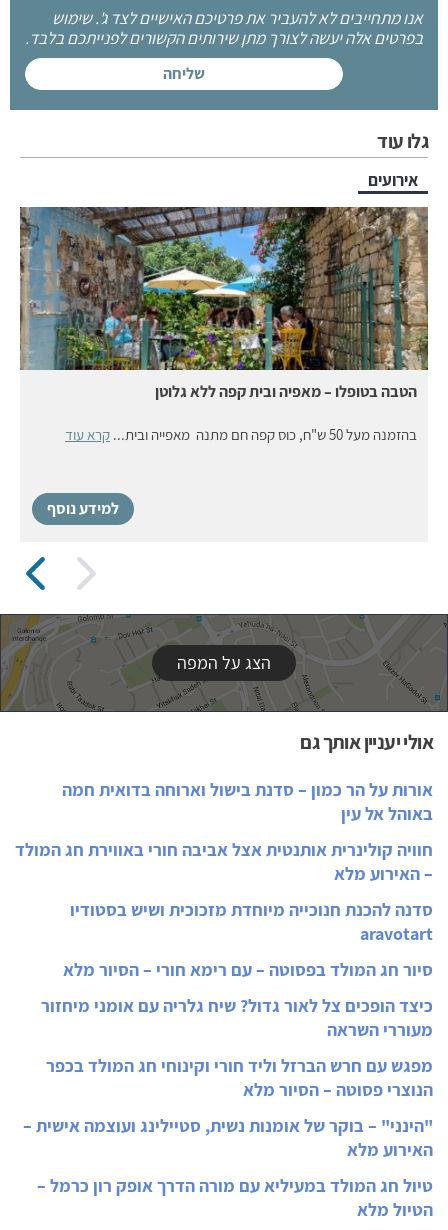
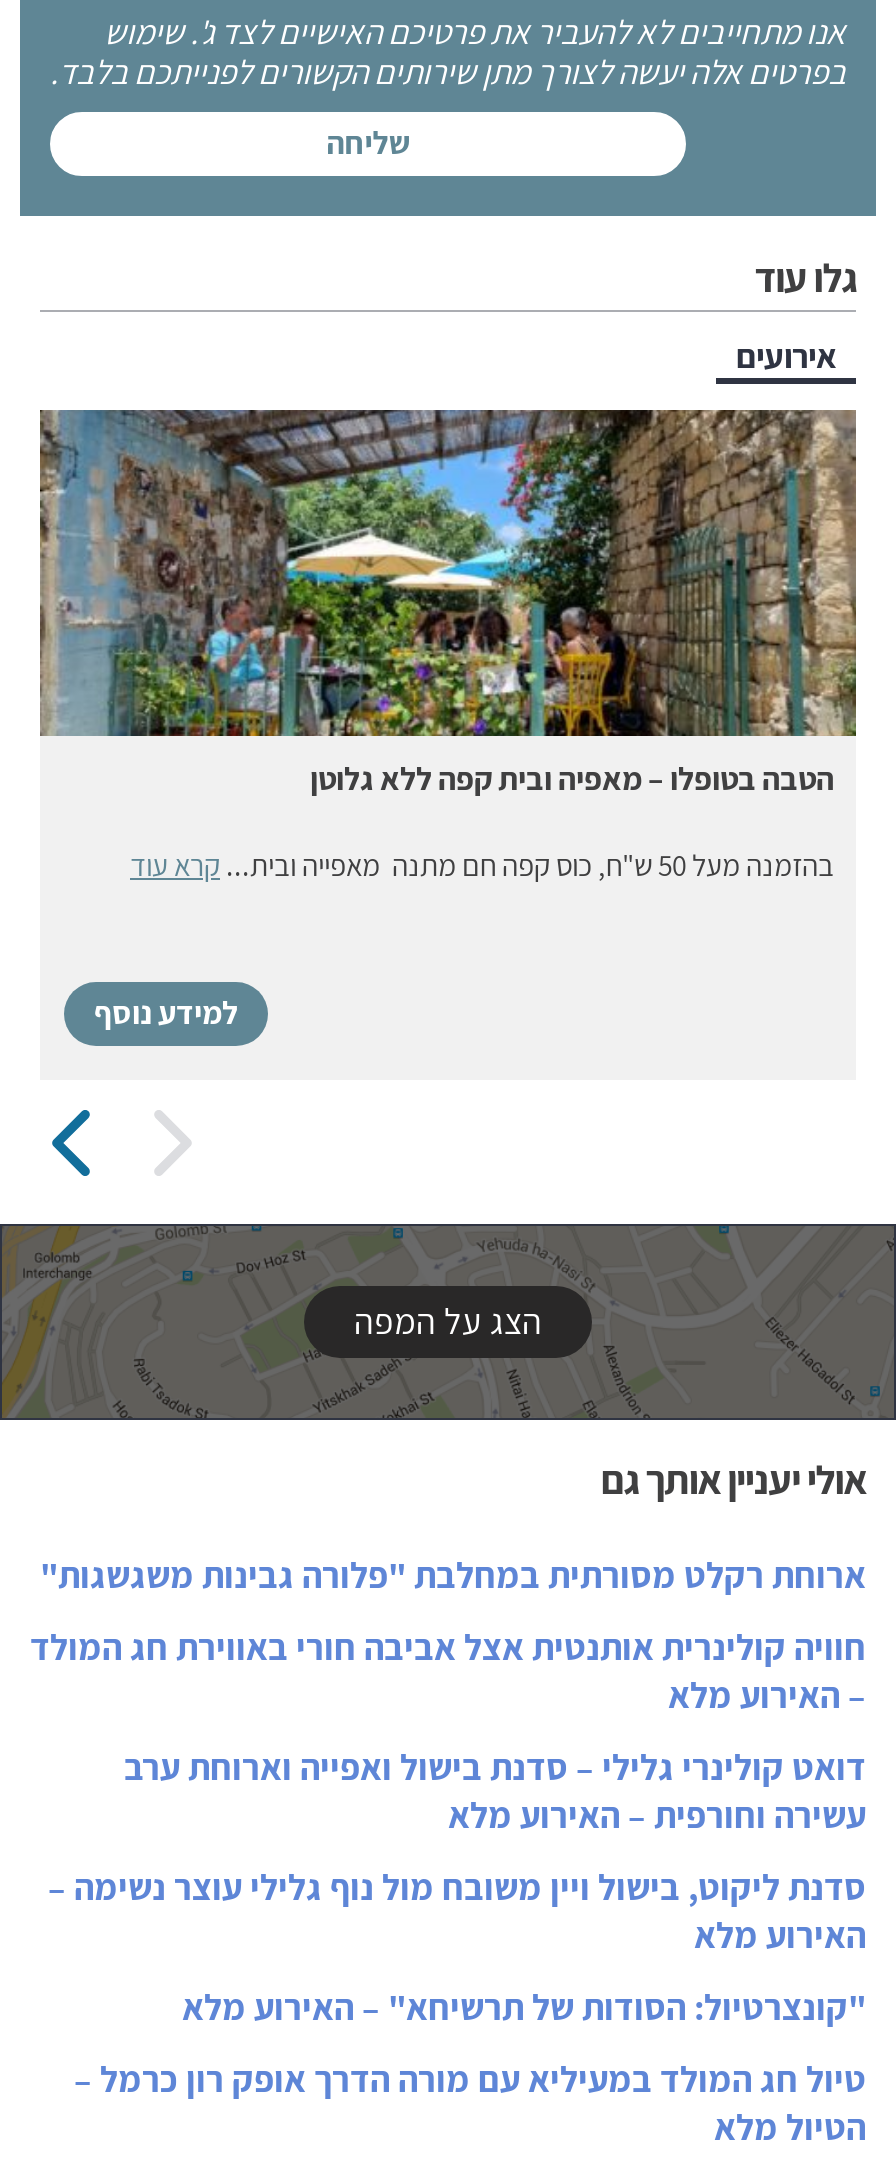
[62,778,433,825] אורות על הר כמון – סדנת בישול וארוחה בדואית חמה | באוהל אל עין -> [40,1552,866,1598] ארוחת רקלט מסורתית במחלבת "פלורה גבינות משגשגות"
[23,898,433,1137] סדנה להכנת חנוכייה מיוחדת מזכוכית ושיש בסטודיו | aravotart | סיור חג המולד בפסוטה – עם רימא חורי – הסיור מלא | כיצד הופכים צל לאור גדול? שיח גלריה עם אומני מיחזור | מעוררי השראה | מפגש עם חרש הברזל וליד חורי וקינוחי חג המולד בכפר | הנוצרי פסוטה – הסיור מלא | "הינני" – בוקר של אומנות נשית, סטיילינג ועוצמה אישית – -> [48,1744,866,1910] דואט קולינרי גלילי – סדנת בישול ואפייה וארוחת ערב | עשירה וחורפית – האירוע מלא | סדנת ליקוט, בישול ויין משובח מול נוף גלילי עוצר נשימה –
moved [347,1138,433,1161] -> [694,1912,866,1958]: האירוע מלא
none -> [182,1984,866,2030] "קונצרטיול: הסודות של תרשיחא" – האירוע מלא

